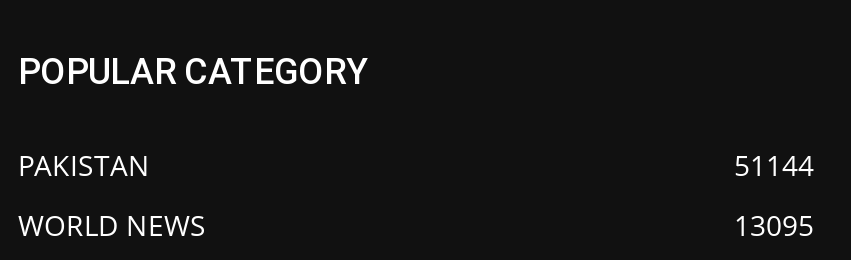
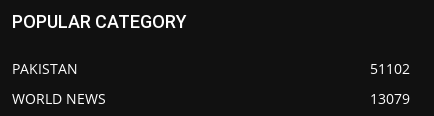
[734,146,814,184] 51144 -> [370,59,410,78] 51102
[734,206,814,244] 13095 -> [370,89,410,108] 13079

